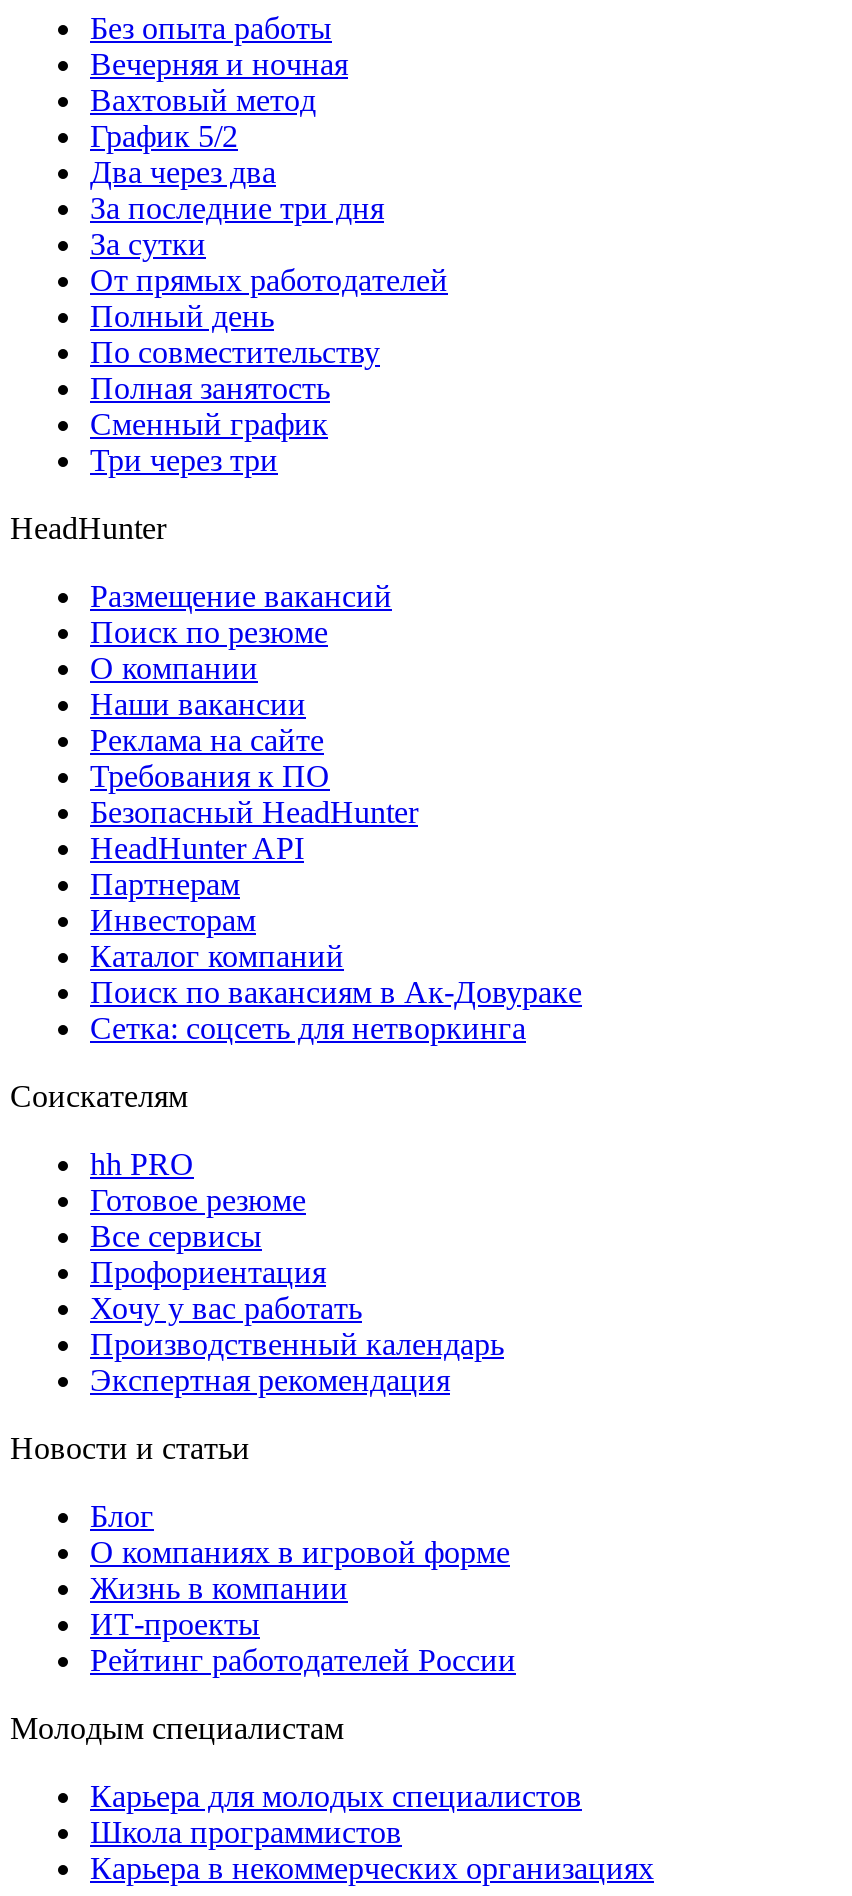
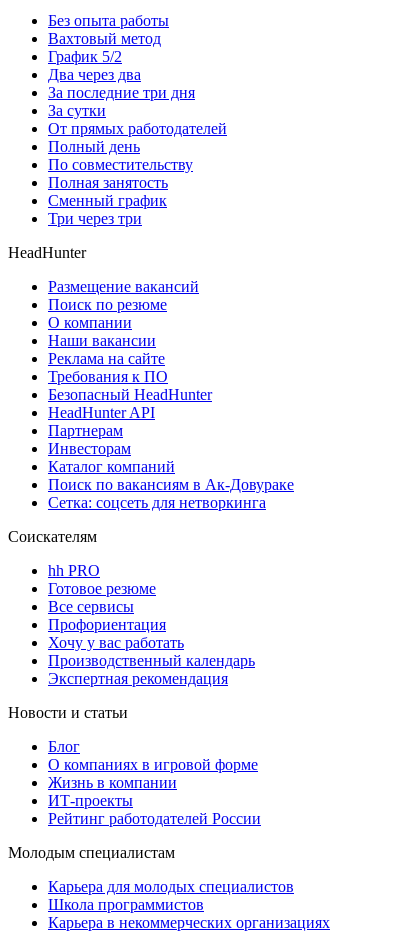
[90,47,348,81] Вечерняя и ночная -> none

